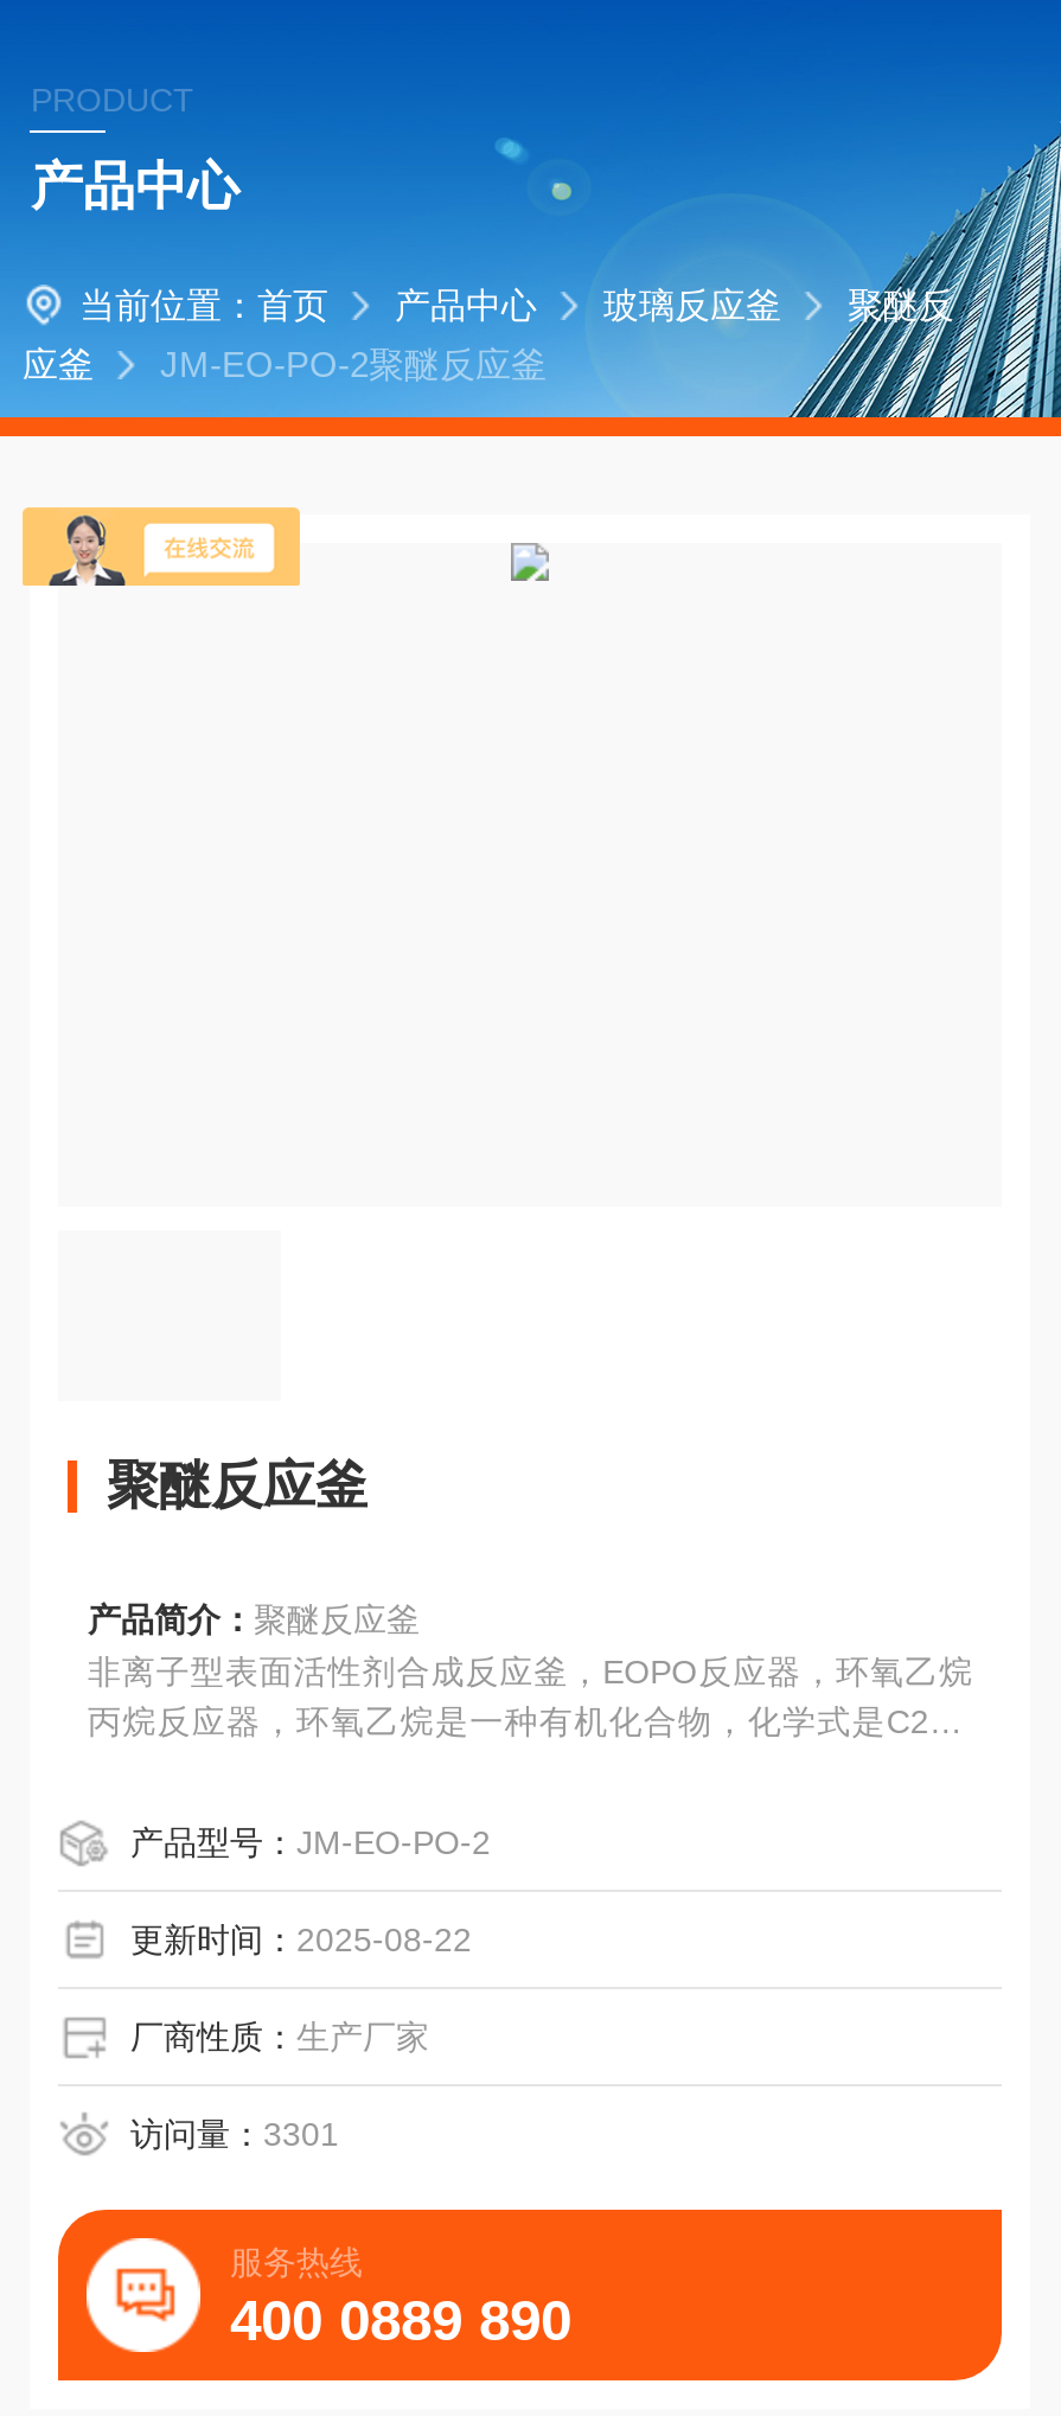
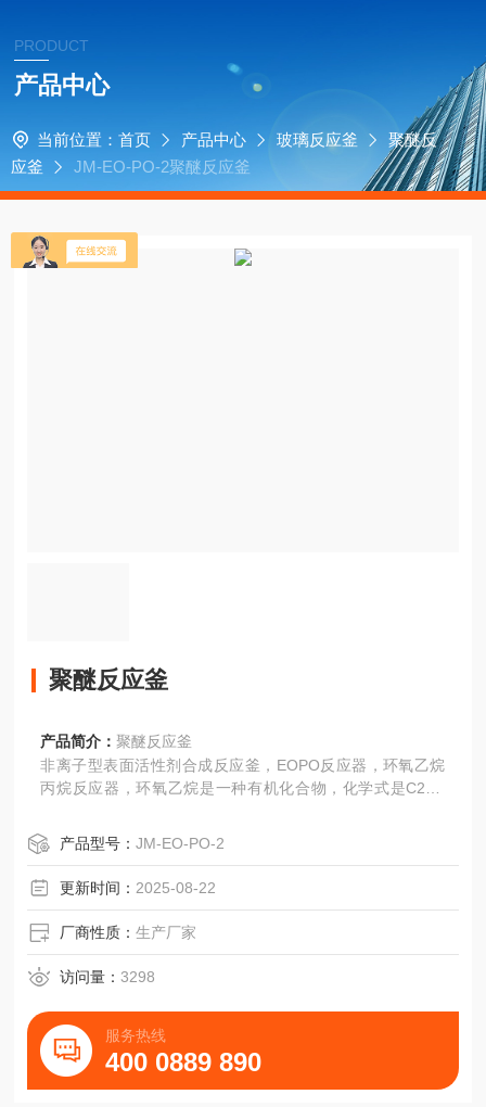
[130,2115,339,2153] 访问量：3301 -> [60,968,156,985] 访问量：3298

